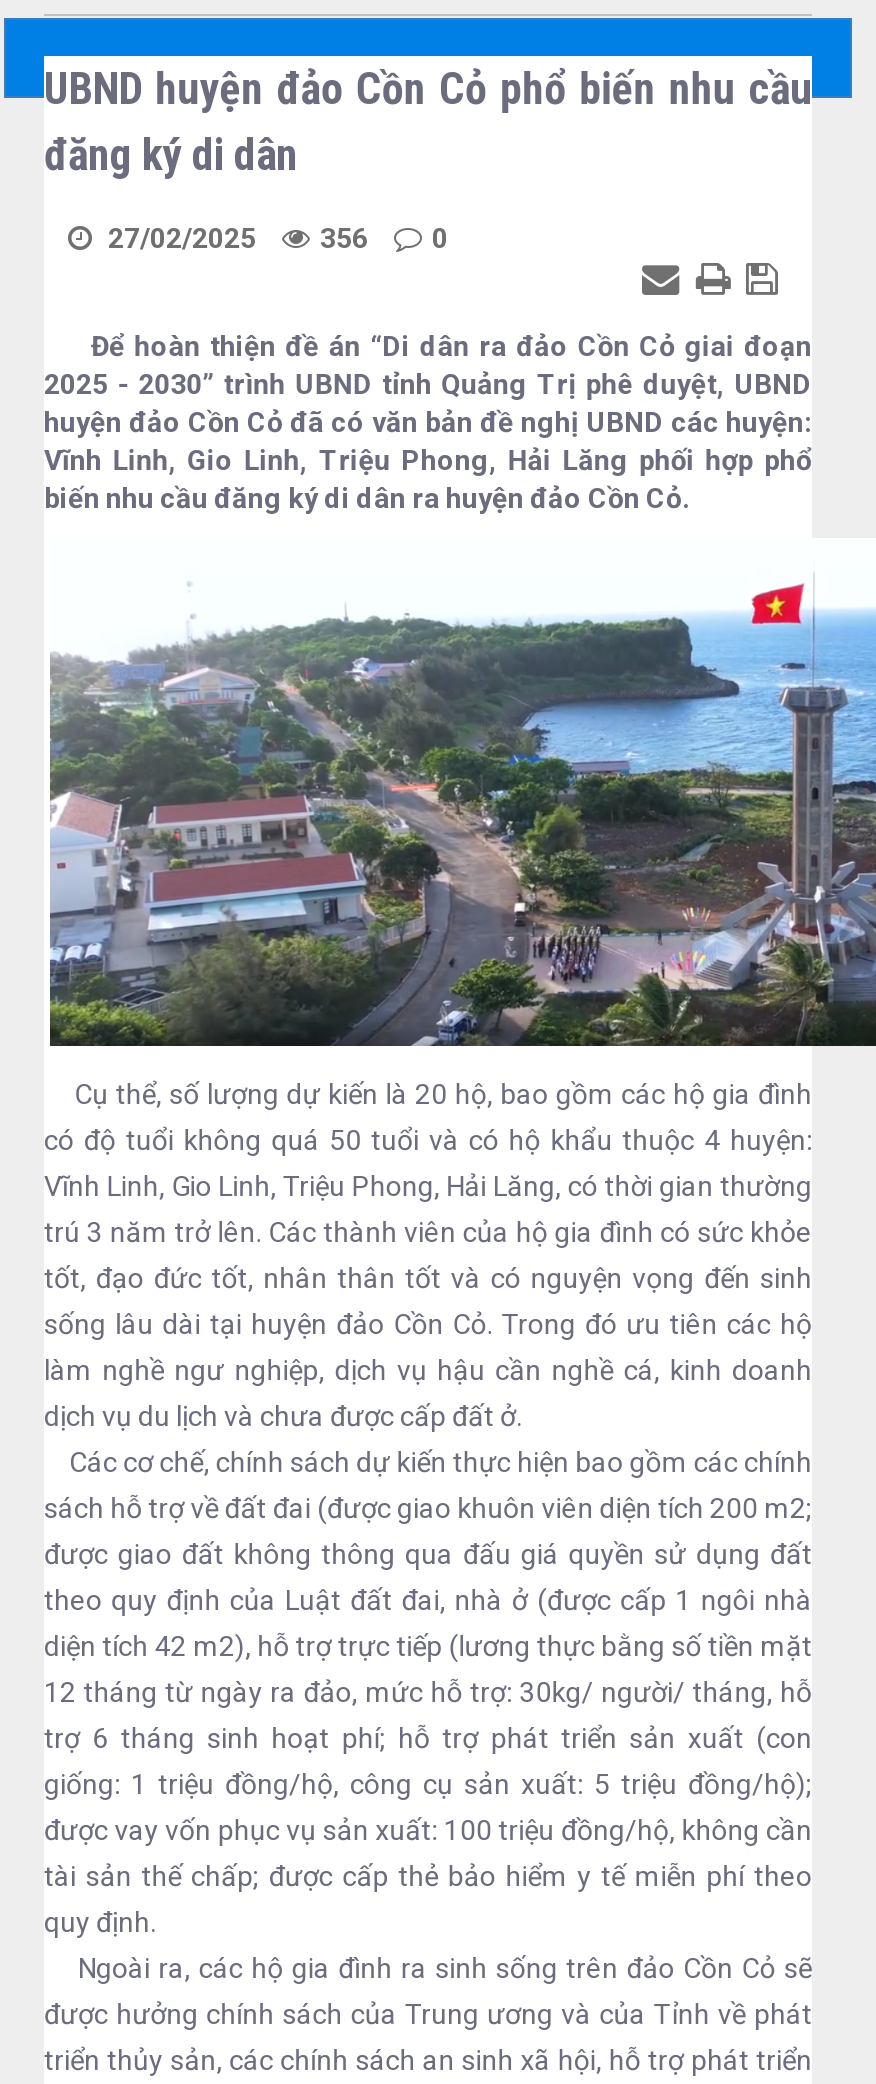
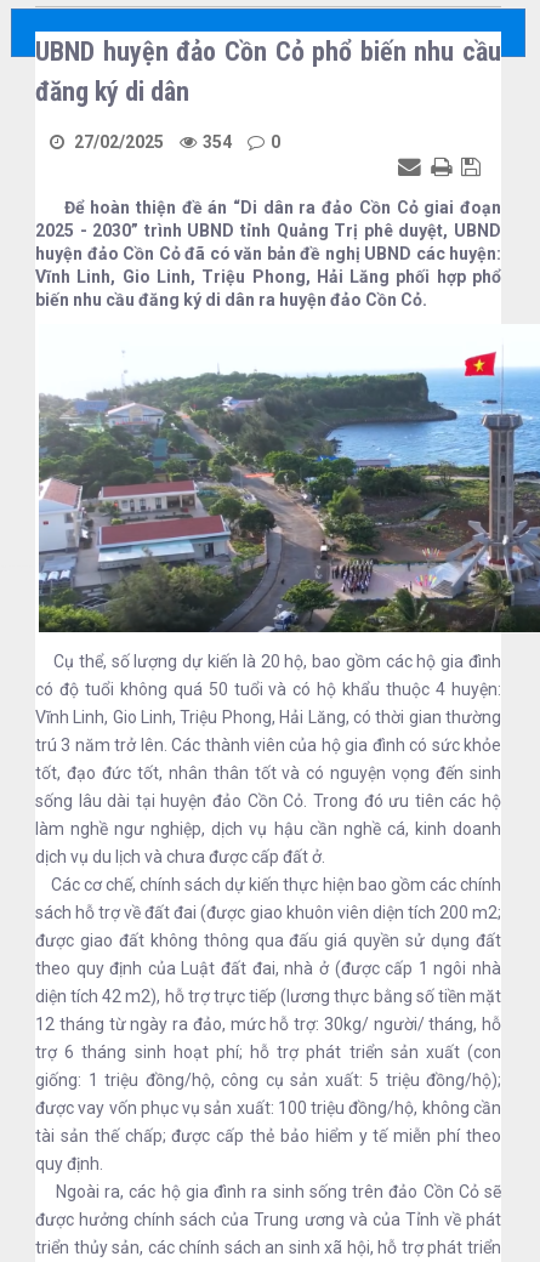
[102,222,448,254] 27/02/2025 356 0 -> [70,132,280,152] 27/02/2025 354 0

